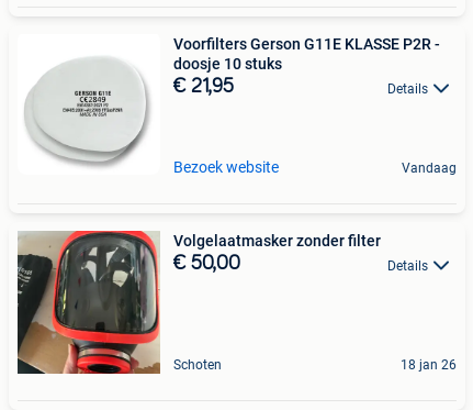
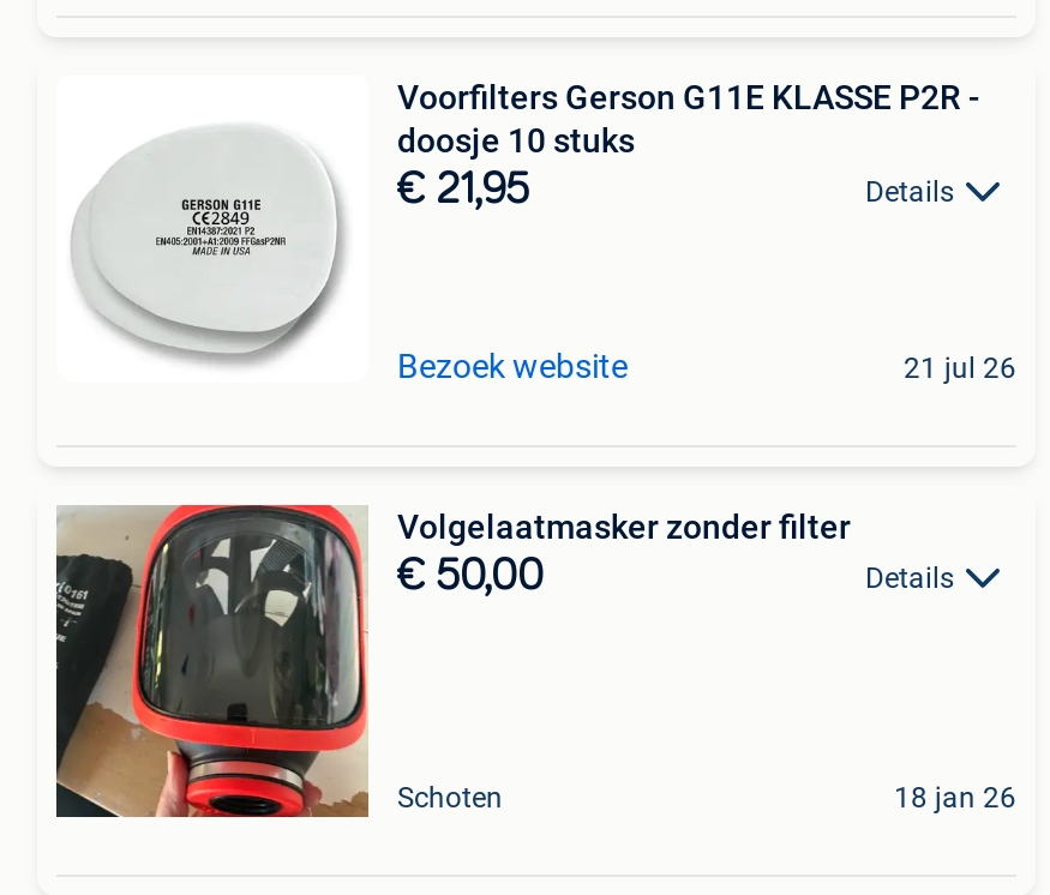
[402,161,457,176] Vandaag -> [904,351,1016,385] 21 jul 26

